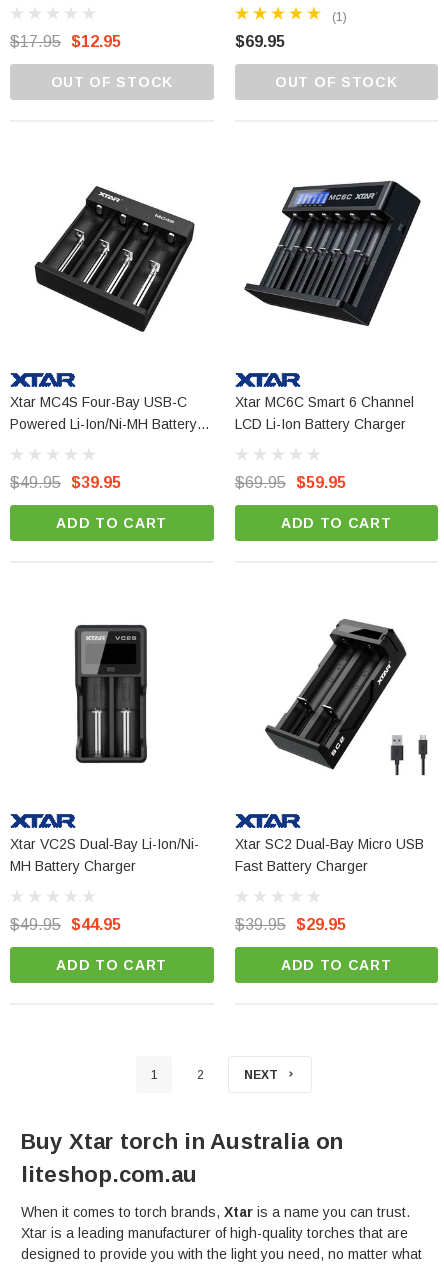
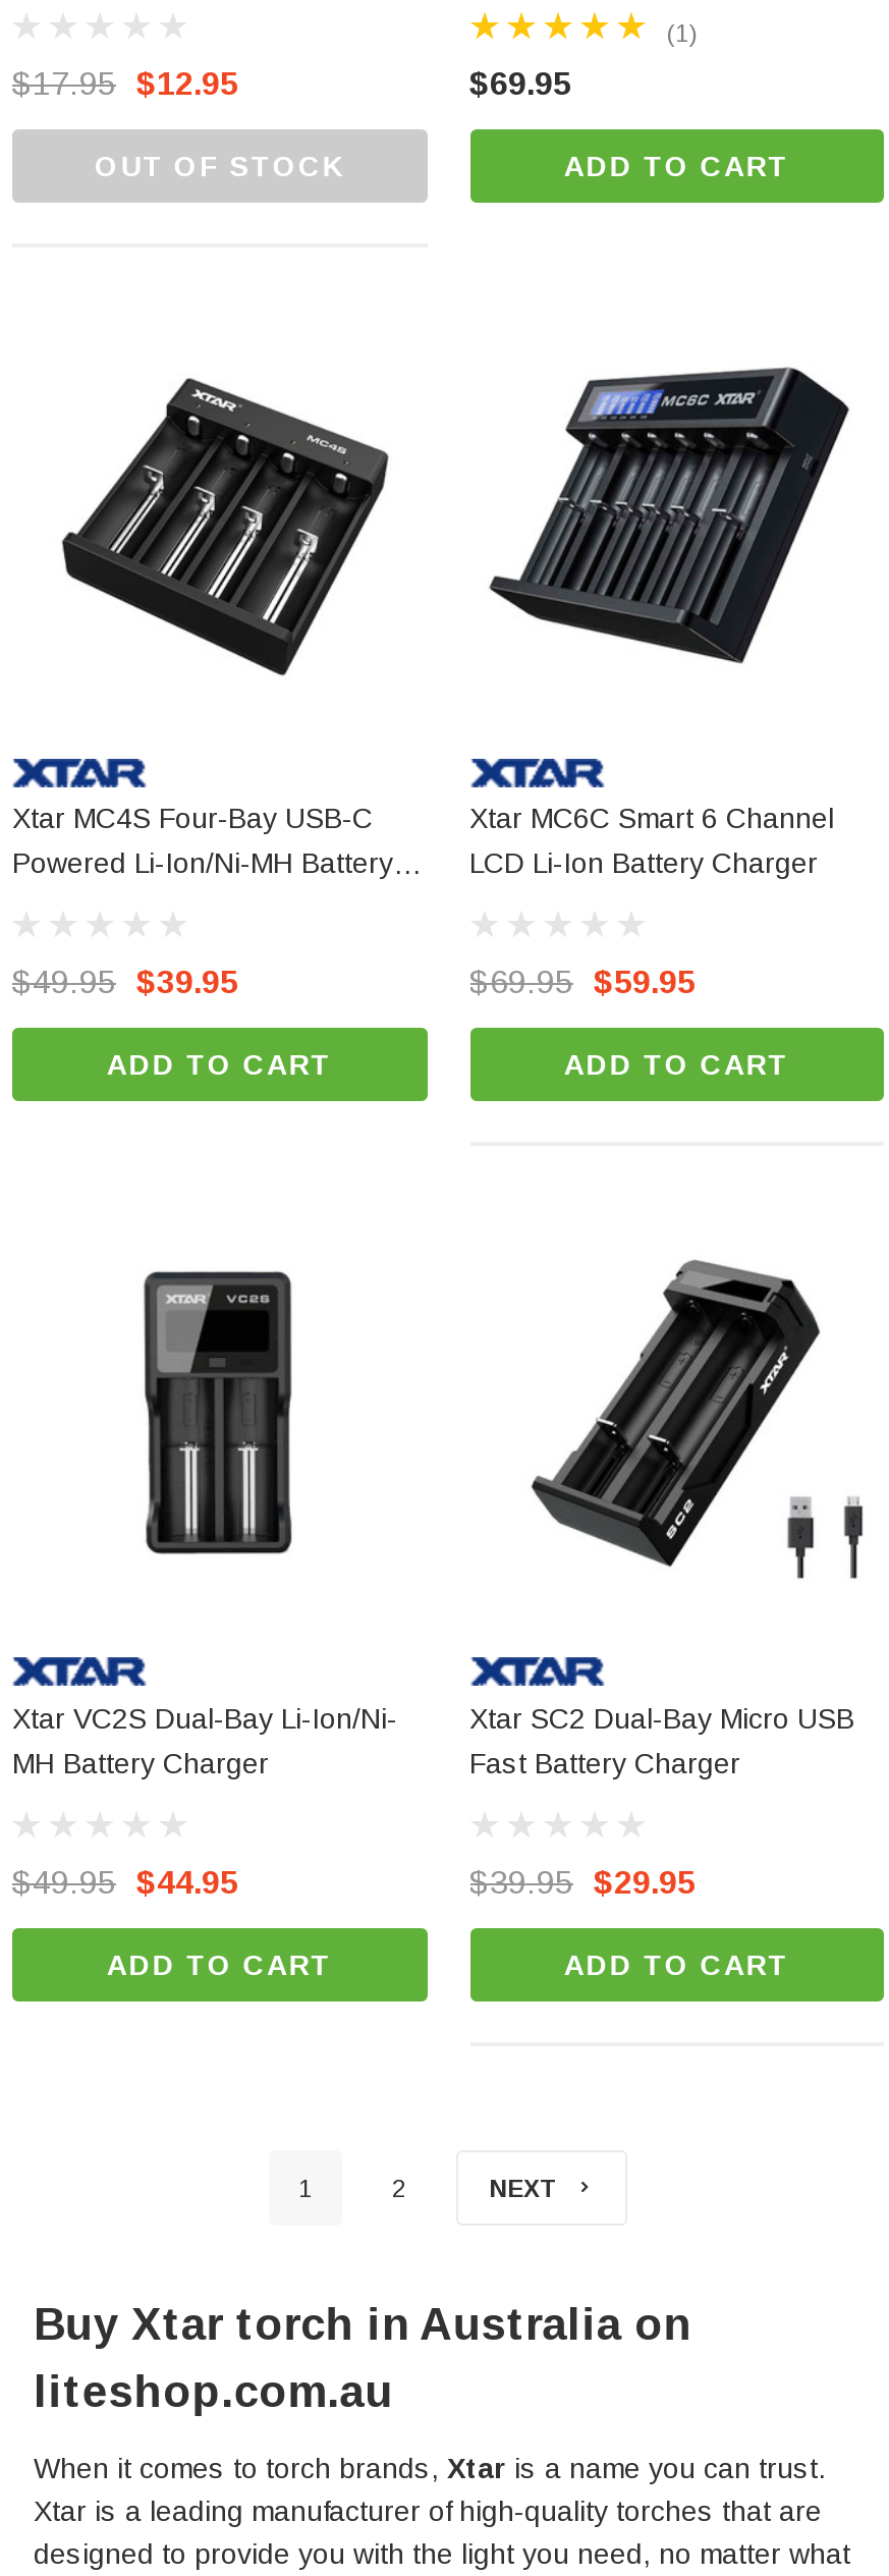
[275,74,397,90] OUT OF STOCK -> [564,150,789,182] ADD TO CART

